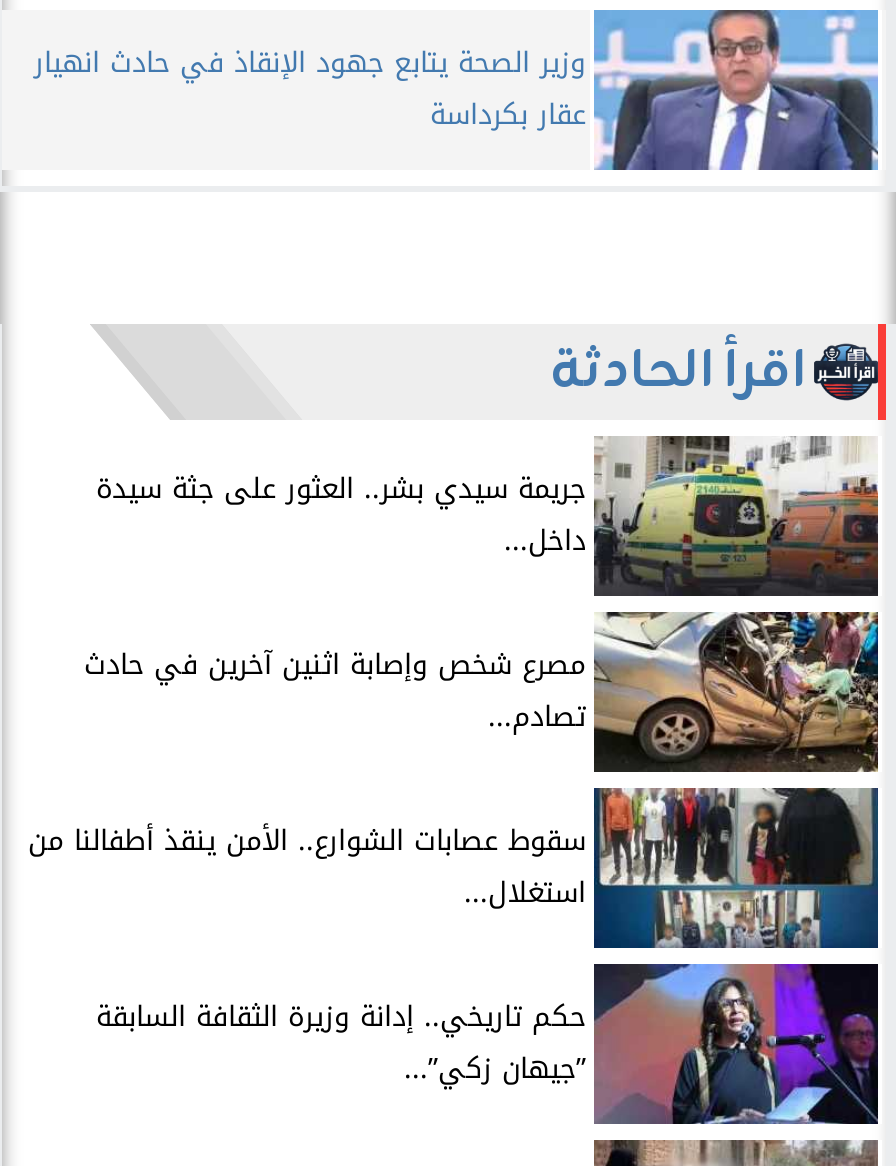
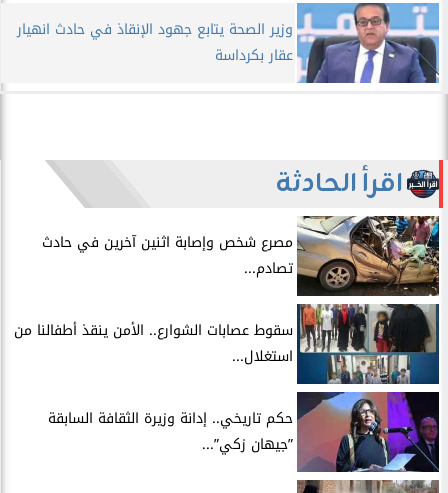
[96,434,880,596] [image] | جريمة سيدي بشر.. العثور على جثة سيدة | داخل... -> none

